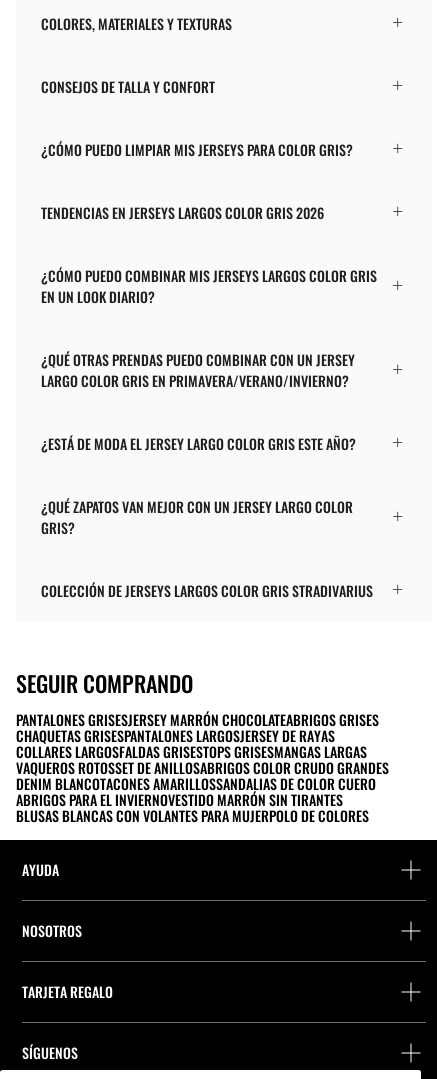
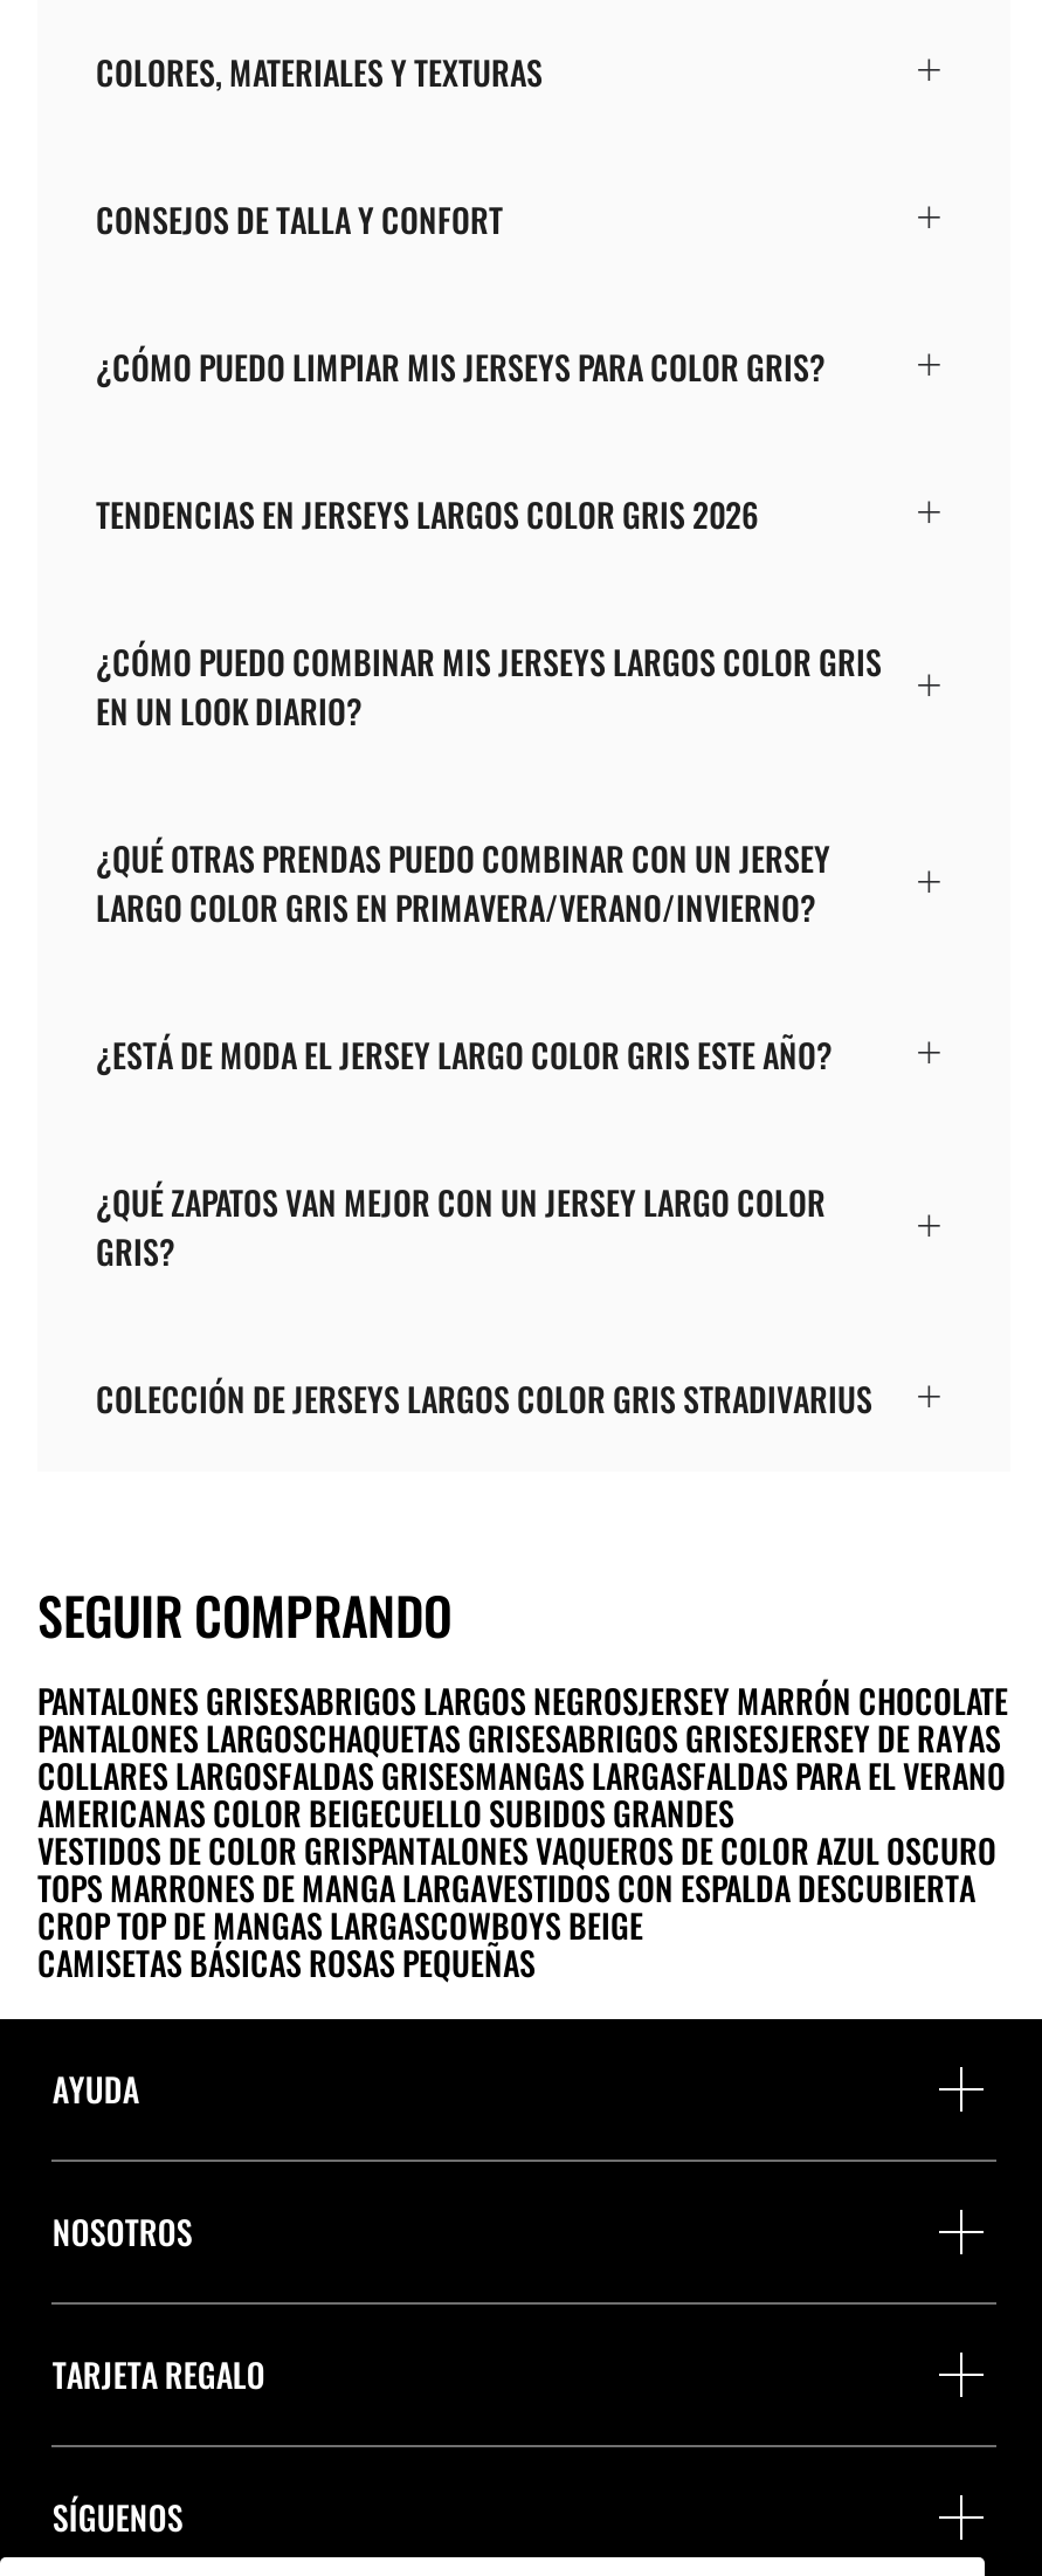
[16,709,389,826] PANTALONES GRISESJERSEY MARRÓN CHOCOLATEABRIGOS GRISES | CHAQUETAS GRISESPANTALONES LARGOSJERSEY DE RAYAS | COLLARES LARGOSFALDAS GRISESTOPS GRISESMANGAS LARGAS | VAQUEROS ROTOSSET DE ANILLOSABRIGOS COLOR CRUDO GRANDES | DENIM BLANCOTACONES AMARILLOSSANDALIAS DE COLOR CUERO | ABRIGOS PARA EL INVIERNOVESTIDO MARRÓN SIN TIRANTES | BLUSAS BLANCAS CON VOLANTES PARA MUJERPOLO DE COLORES -> [37,1675,1008,1986] PANTALONES GRISESABRIGOS LARGOS NEGROSJERSEY MARRÓN CHOCOLATE | PANTALONES LARGOSCHAQUETAS GRISESABRIGOS GRISESJERSEY DE RAYAS | COLLARES LARGOSFALDAS GRISESMANGAS LARGASFALDAS PARA EL VERANO | AMERICANAS COLOR BEIGECUELLO SUBIDOS GRANDES | VESTIDOS DE COLOR GRISPANTALONES VAQUEROS DE COLOR AZUL OSCURO | TOPS MARRONES DE MANGA LARGAVESTIDOS CON ESPALDA DESCUBIERTA | CROP TOP DE MANGAS LARGASCOWBOYS BEIGE | CAMISETAS BÁSICAS ROSAS PEQUEÑAS

